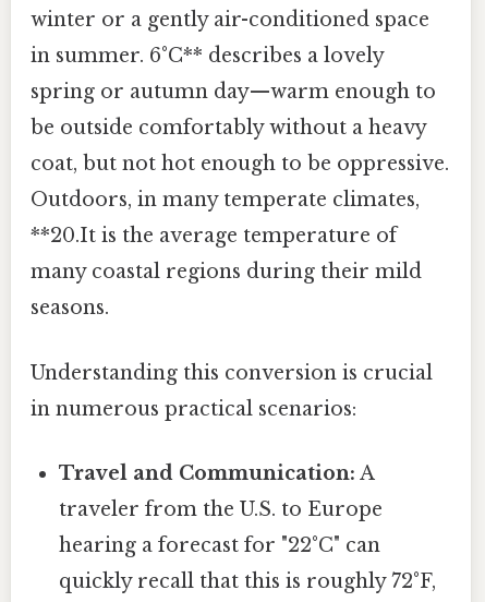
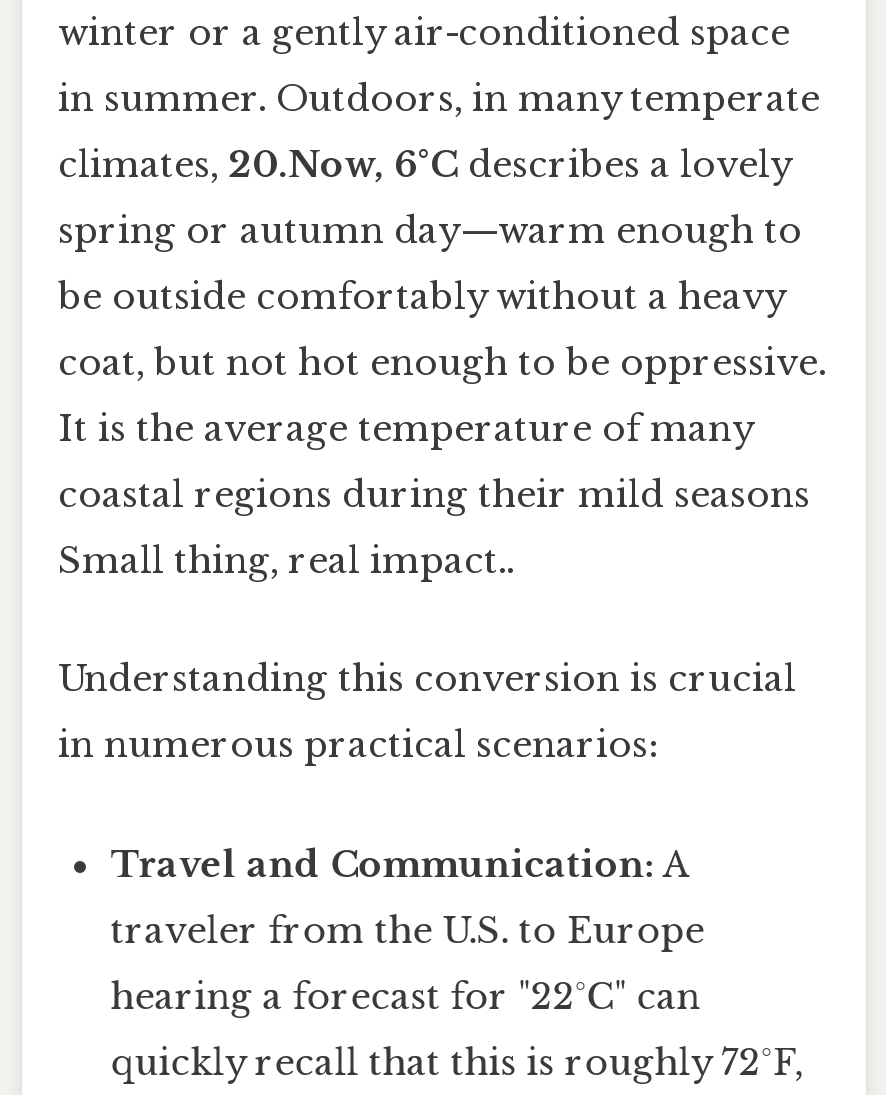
[31,44,384,68] in summer. 6°C** describes a lovely -> [58,78,820,188] in summer. Outdoors, in many temperate | climates, 20.Now, 6°C describes a lovely
moved [31,80,449,176] -> [58,210,826,386]: spring or autumn day—warm enough to | be outside comfortably without a heavy | coat, but not hot enough to be oppressive.
[31,188,422,320] Outdoors, in many temperate climates, | **20.It is the average temperature of | many coastal regions during their mild | seasons. -> [58,408,810,584] It is the average temperature of many | coastal regions during their mild seasons | Small thing, real impact..

